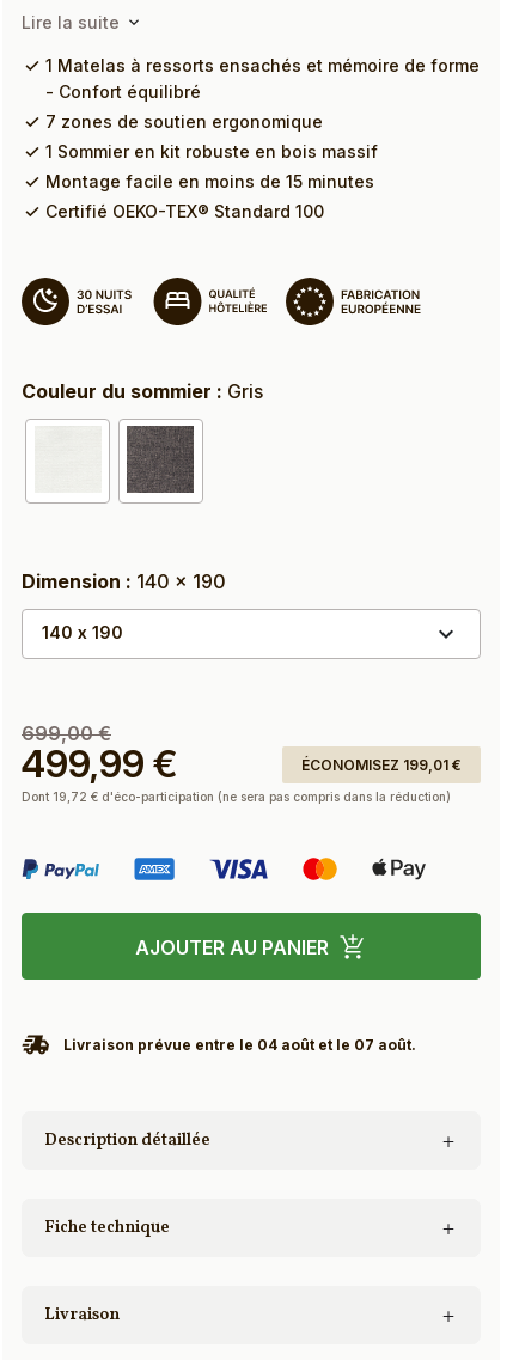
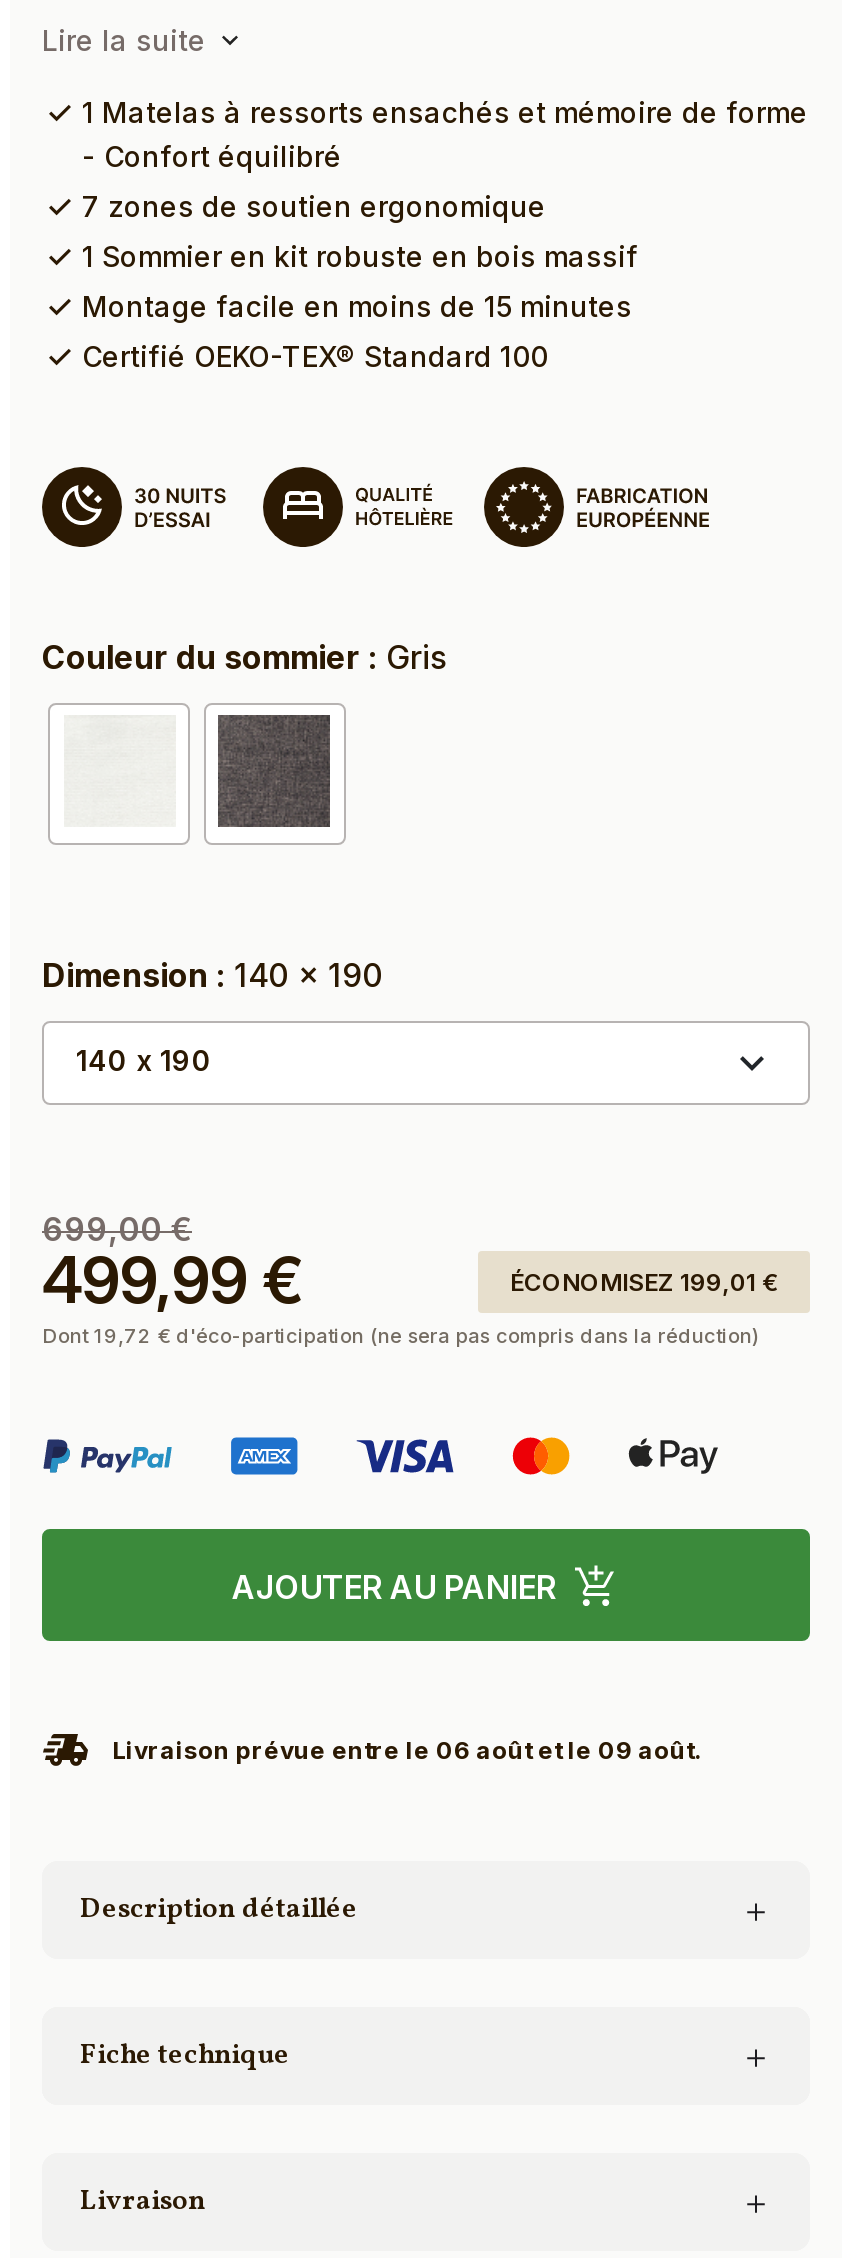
[63,1035,416,1053] Livraison prévue entre le 04 août et le 07 août. -> [112,1734,702,1764] Livraison prévue entre le 06 août et le 09 août.

